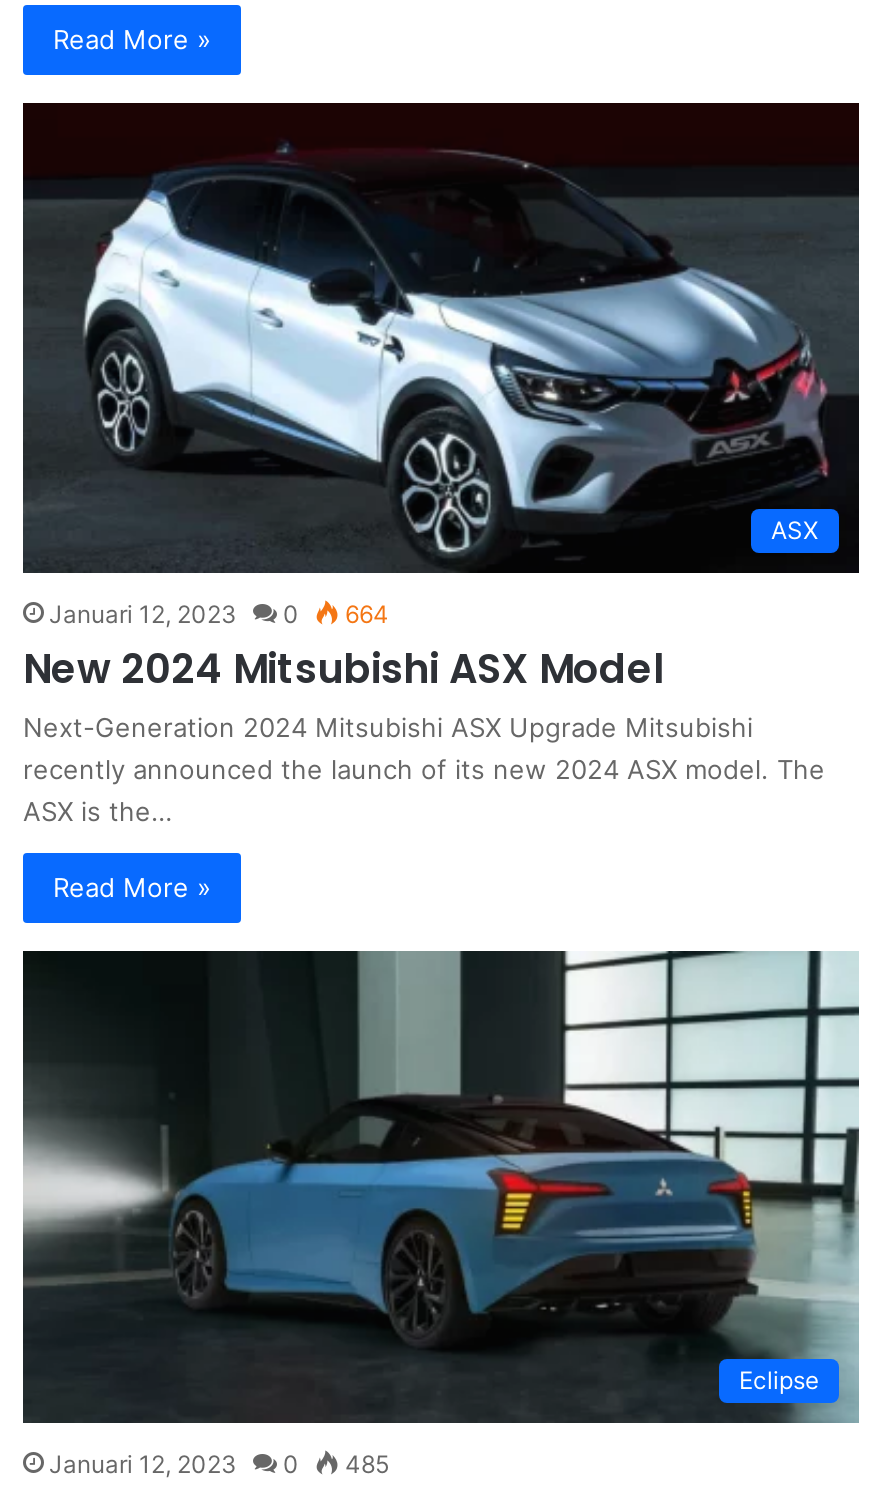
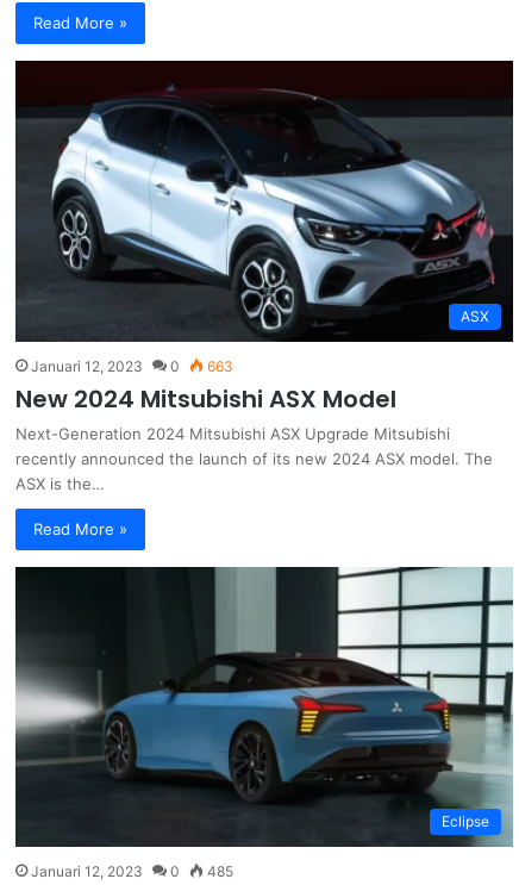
[49,599,389,629] Januari 12, 2023 0 664 -> [31,357,233,375] Januari 12, 2023 0 663

